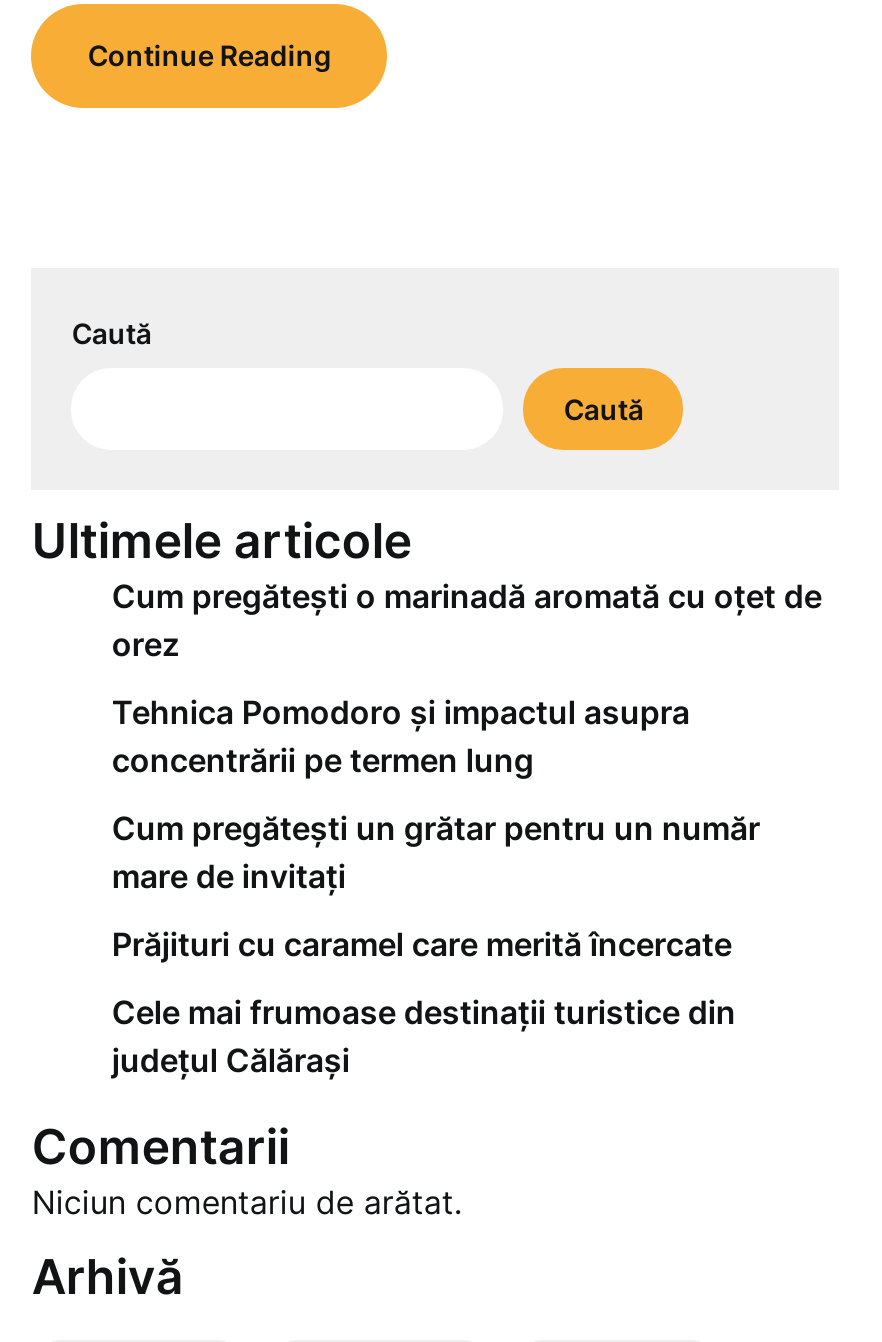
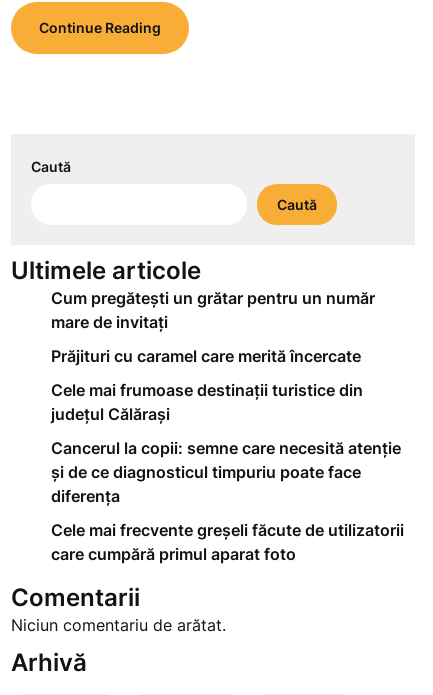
[112,576,822,780] Cum pregătești o marinadă aromată cu oțet de | orez | Tehnica Pomodoro și impactul asupra | concentrării pe termen lung -> none
moved [112,808,760,1080] -> [51,288,375,424]: Cum pregătești un grătar pentru un număr | mare de invitați | Prăjituri cu caramel care merită încercate | Cele mai frumoase destinații turistice din | județul Călărași
none -> [51,438,404,564] Cancerul la copii: semne care necesită atenție | și de ce diagnosticul timpuriu poate face | diferența | Cele mai frecvente greșeli făcute de utilizatorii | care cumpără primul aparat foto

